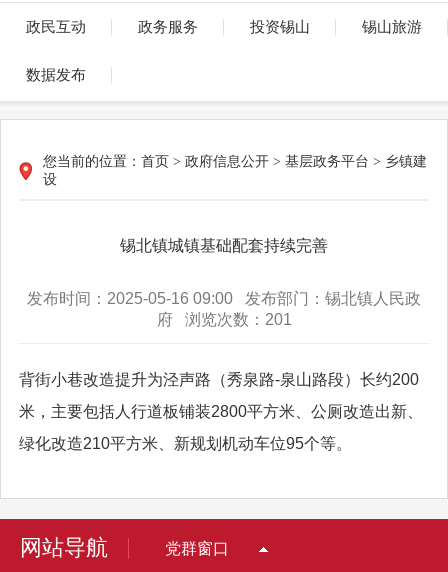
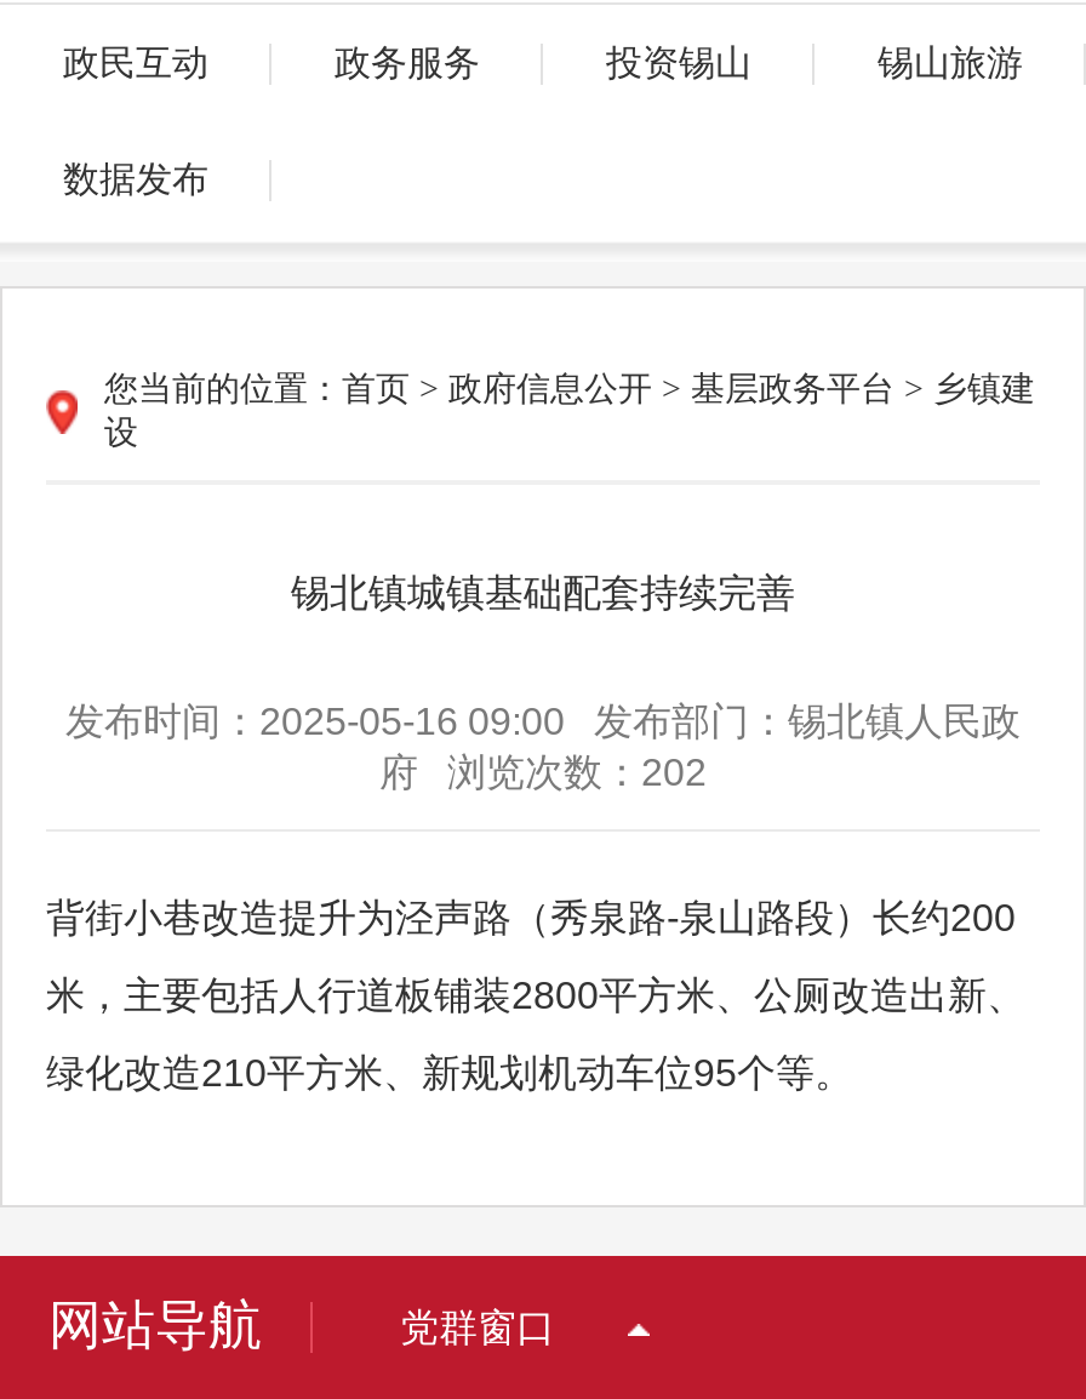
[156,311,291,328] 府 浏览次数：201 -> [379,752,707,793] 府 浏览次数：202

